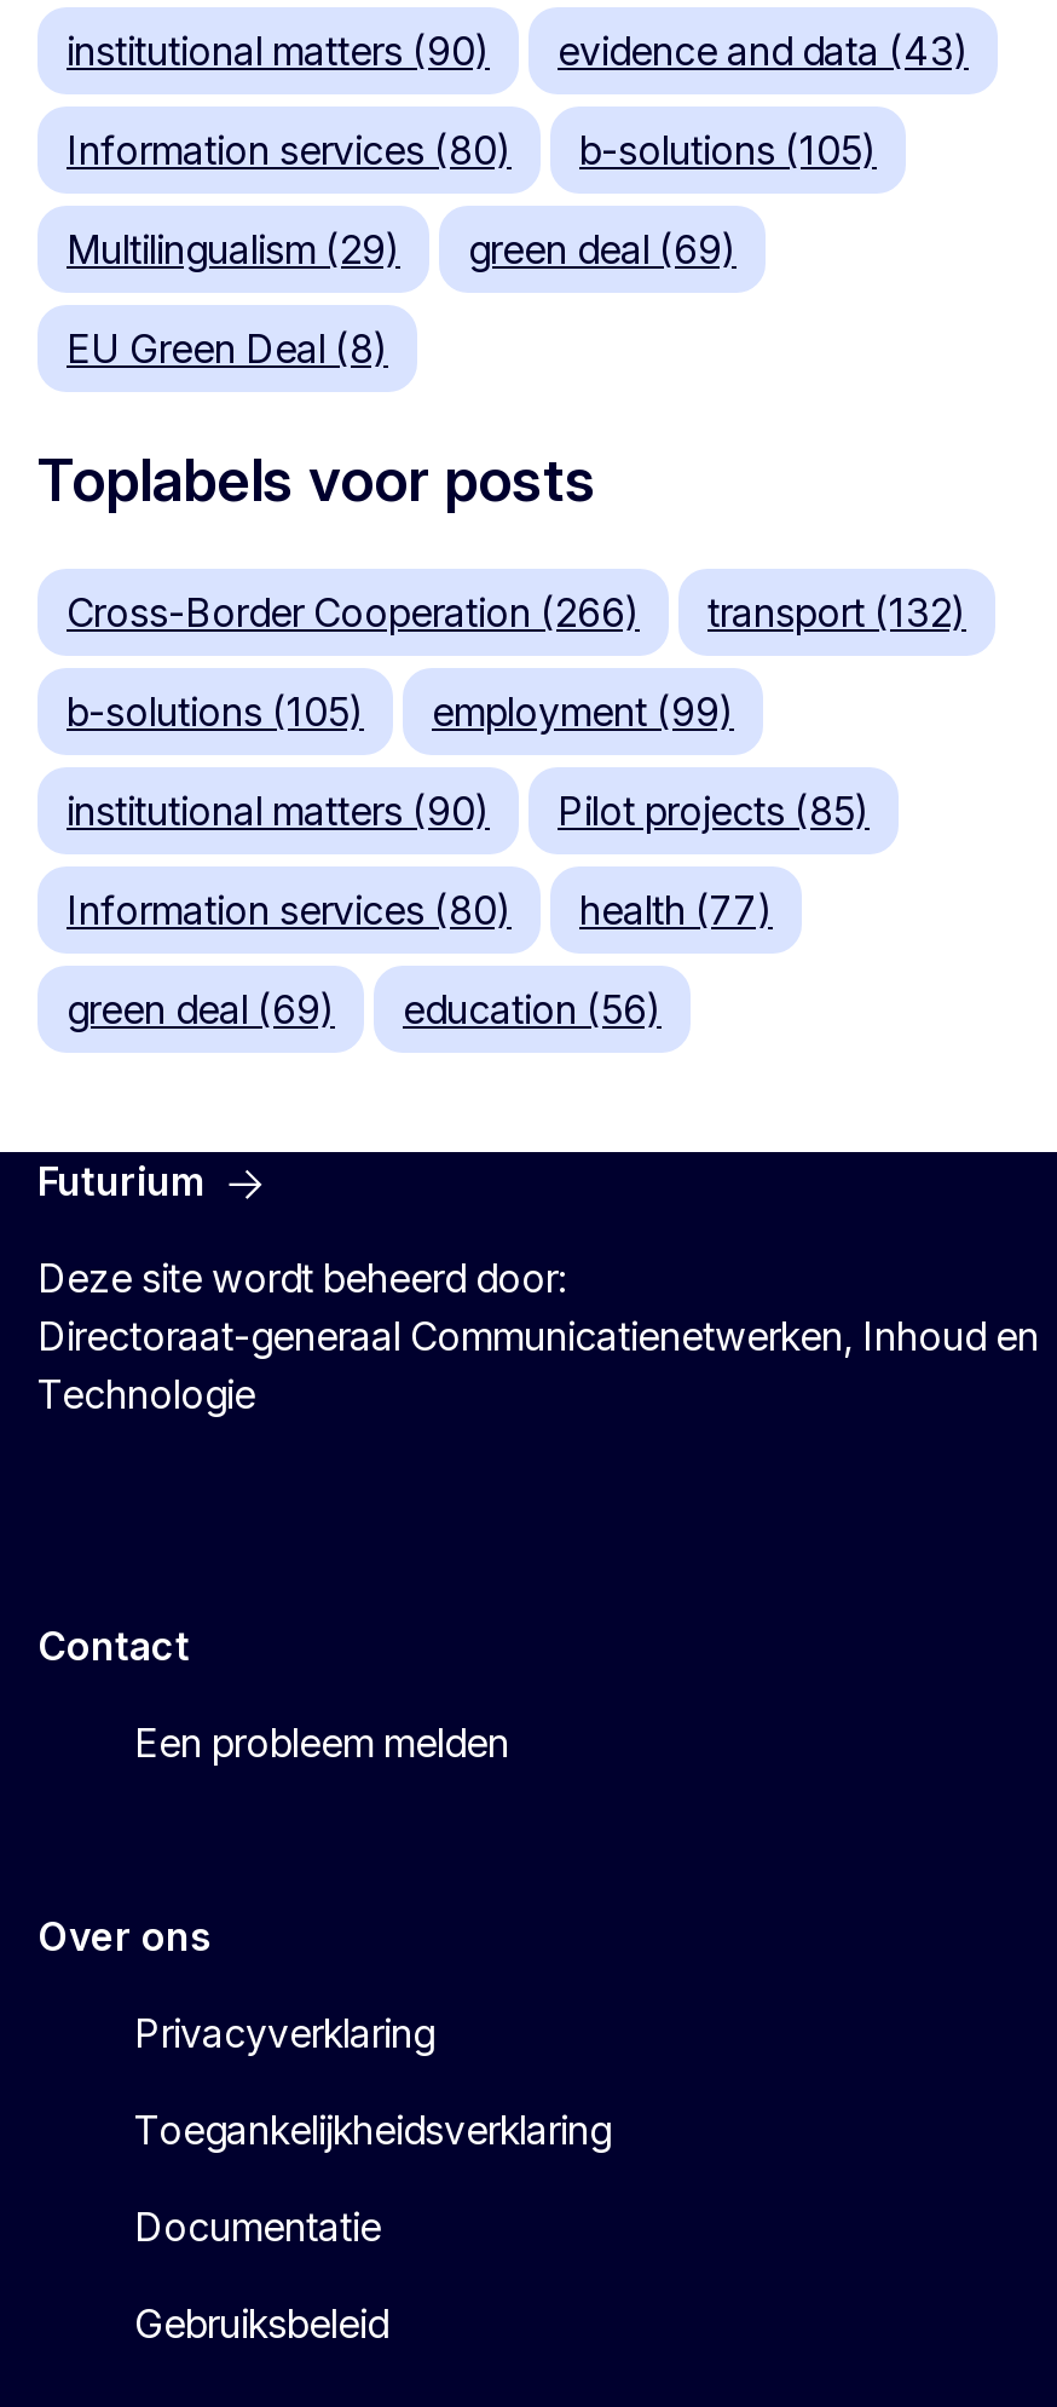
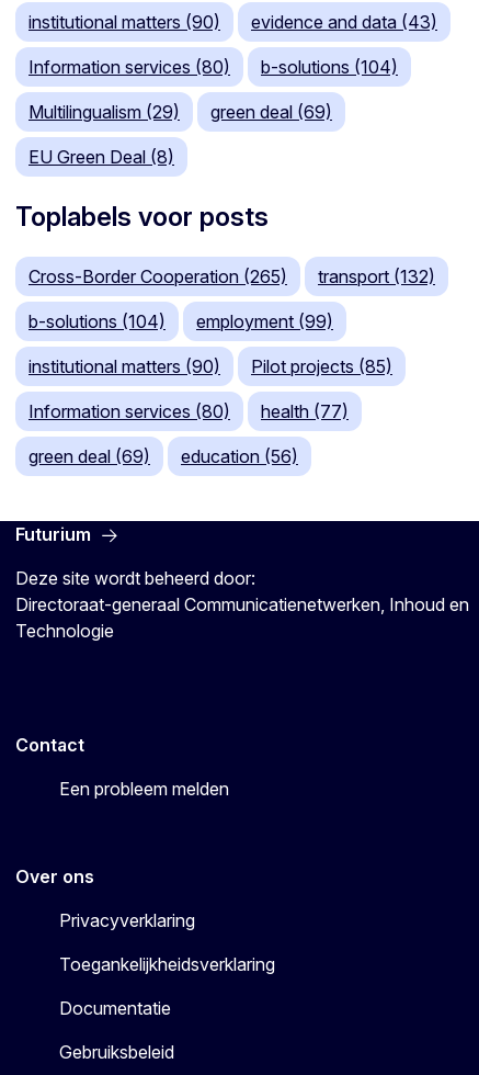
[67,126,877,175] Information services (80) b-solutions (105) -> [28,56,398,78] Information services (80) b-solutions (104)
[67,589,640,637] Cross-Border Cooperation (266) -> [28,266,287,288] Cross-Border Cooperation (265)
[67,688,734,736] b-solutions (105) employment (99) -> [28,311,333,333] b-solutions (104) employment (99)

